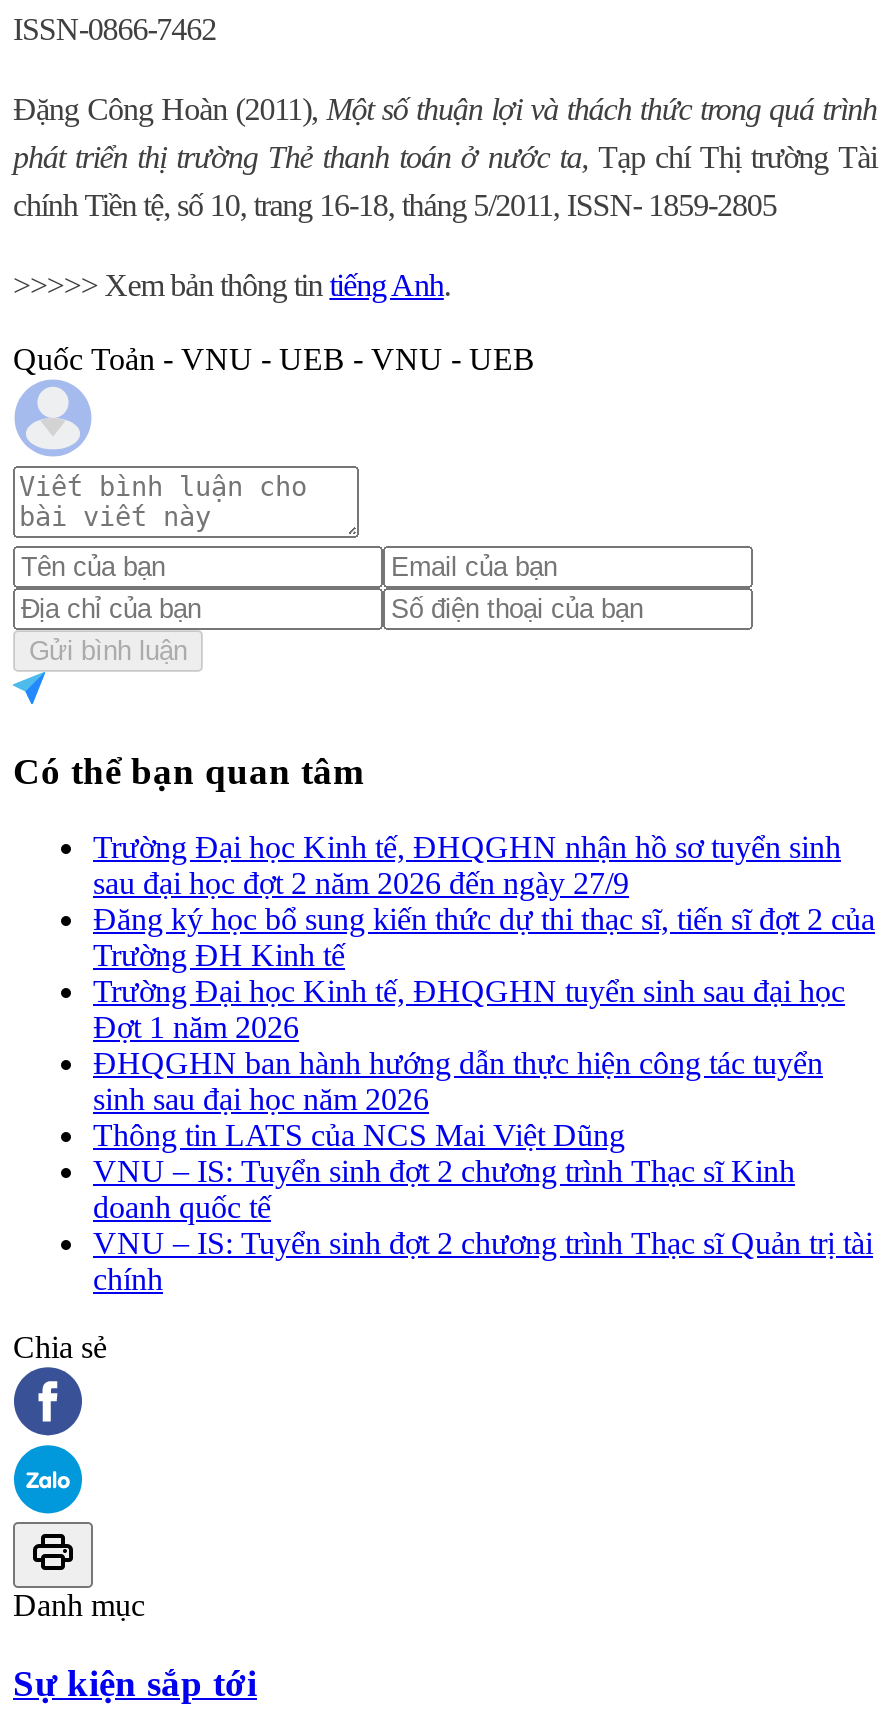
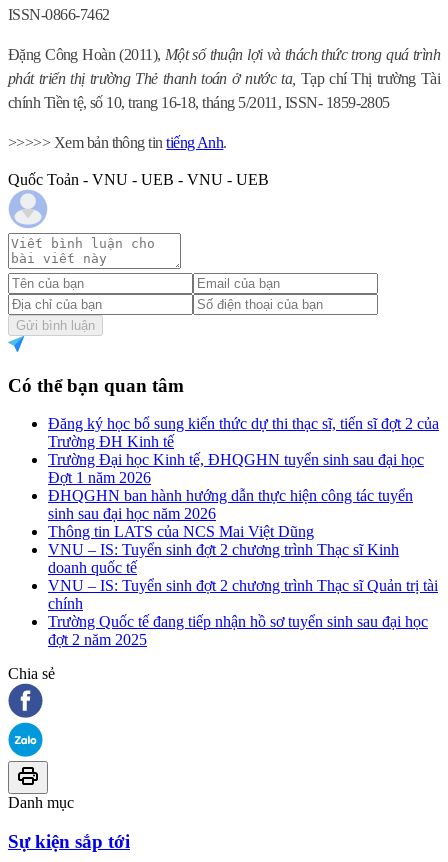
[93,830,841,900] Trường Đại học Kinh tế, ĐHQGHN nhận hồ sơ tuyển sinh | sau đại học đợt 2 năm 2026 đến ngày 27/9 -> none
moved [93,902,875,1296] -> [48,415,439,612]: Đăng ký học bổ sung kiến thức dự thi thạc sĩ, tiến sĩ đợt 2 của | Trường ĐH Kinh tế | Trường Đại học Kinh tế, ĐHQGHN tuyển sinh sau đại học | ... | VNU – IS: Tuyển sinh đợt 2 chương trình Thạc sĩ Quản trị tài | chính
none -> [48,613,428,648] Trường Quốc tế đang tiếp nhận hồ sơ tuyển sinh sau đại học | đợt 2 năm 2025

